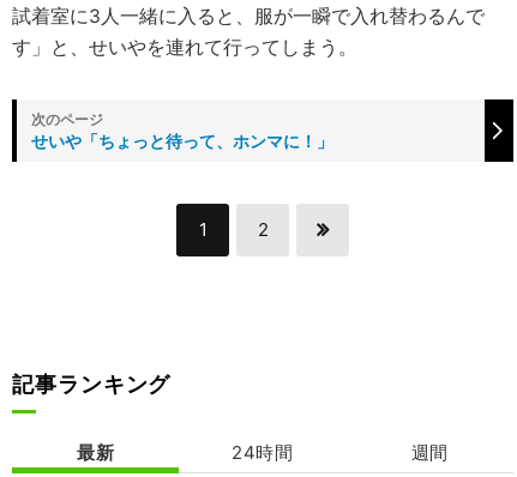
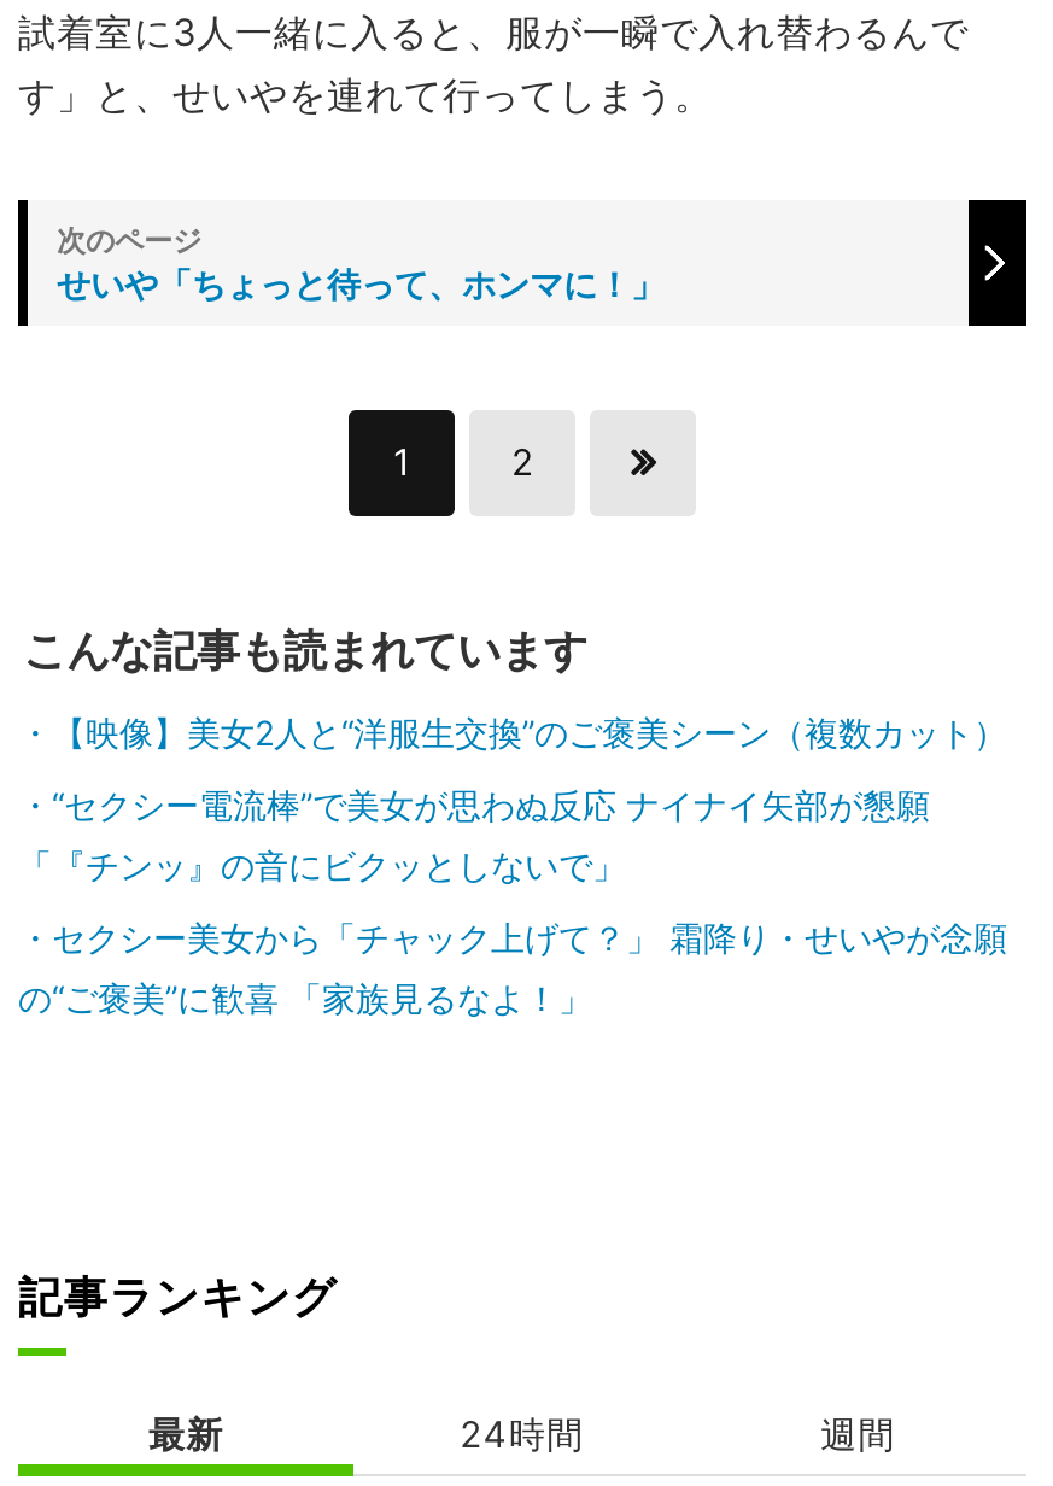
none -> [18,624,1007,1017] こんな記事も読まれています | 【映像】美女2人と“洋服生交換”のご褒美シーン（複数カット） | “セクシー電流棒”で美女が思わぬ反応 ナイナイ矢部が懇願 | 「『チンッ』の音にビクッとしないで」 | セクシー美女から「チャック上げて？」 霜降り・せいやが念願 | の“ご褒美”に歓喜 「家族見るなよ！」

